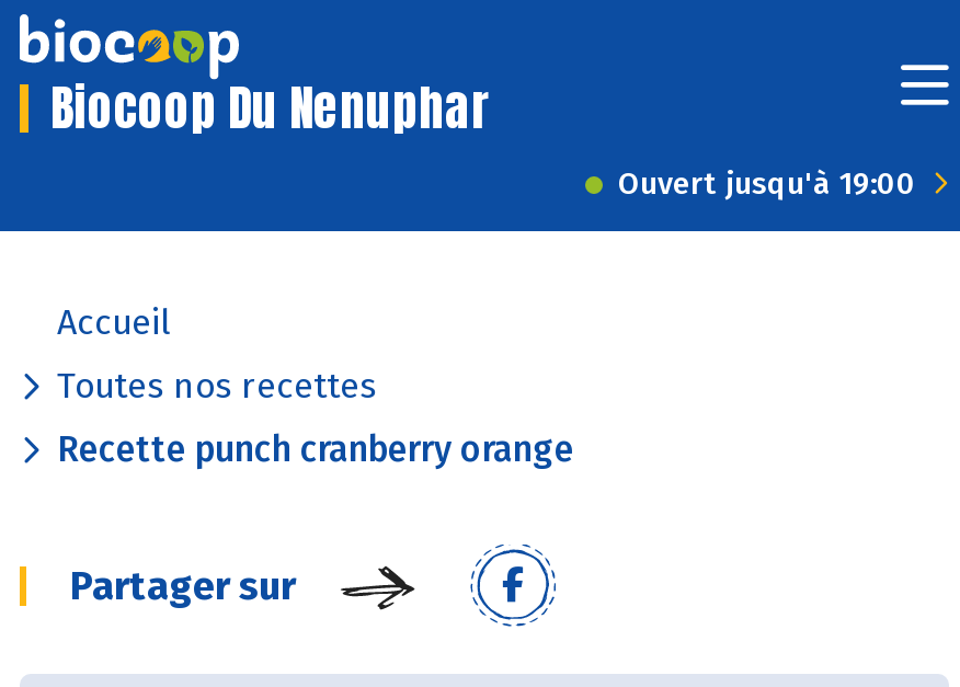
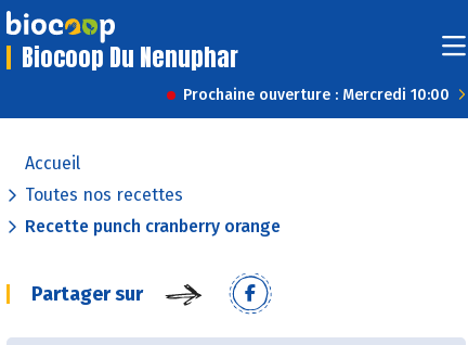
[618,165,916,203] Ouvert jusqu'à 19:00 -> [183,86,450,104] Prochaine ouverture : Mercredi 10:00

